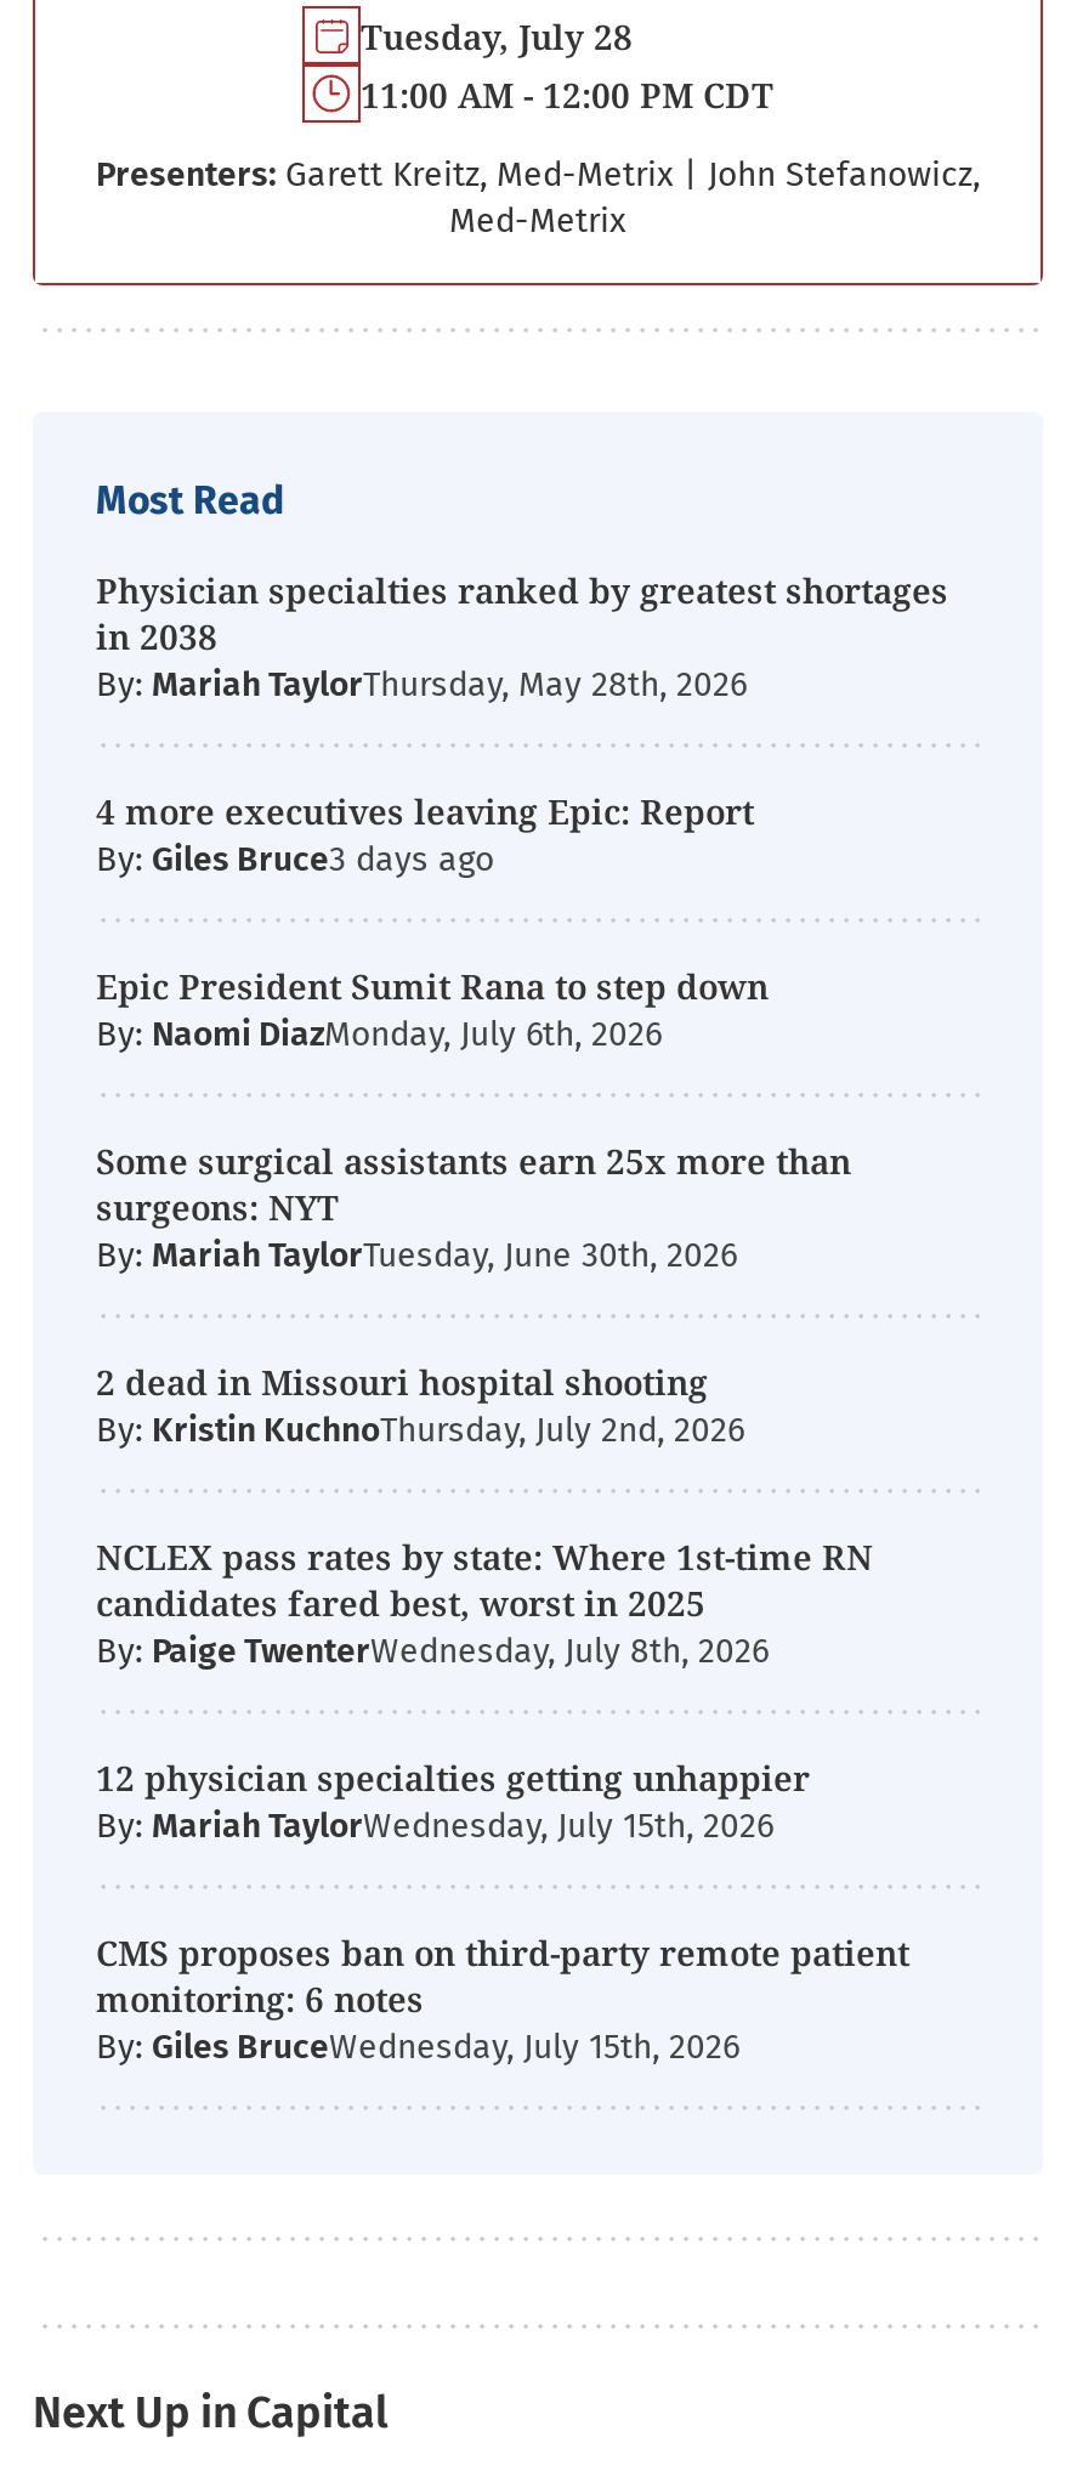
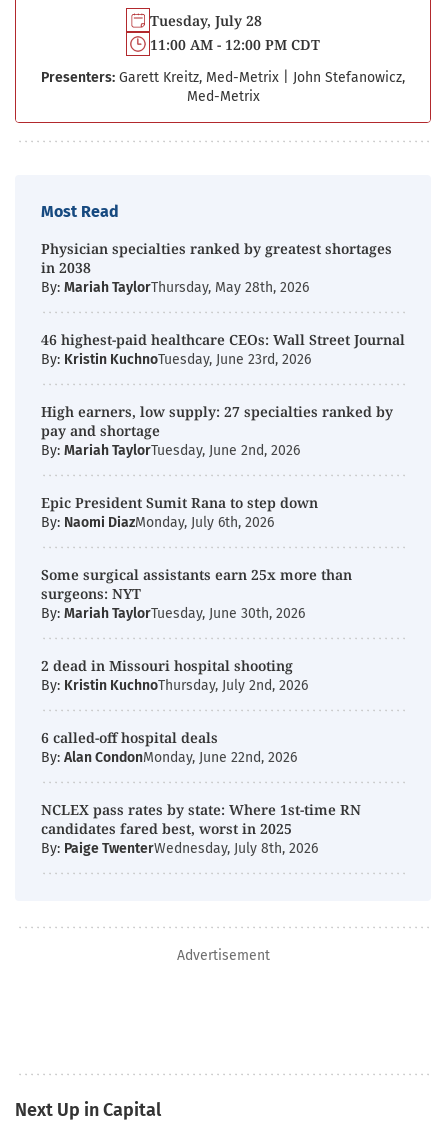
[96,788,754,880] 4 more executives leaving Epic: Report | By: Giles Bruce -> [41,330,405,459] 46 highest-paid healthcare CEOs: Wall Street Journal | By: Kristin KuchnoTuesday, June 23rd, 2026 | High earners, low supply: 27 specialties ranked by | pay and shortage | By: Mariah TaylorTuesday, June 2nd, 2026
none -> [41,728,297,766] 6 called-off hospital deals | By: Alan CondonMonday, June 22nd, 2026
moved [96,1534,873,1672] -> [41,800,361,857]: NCLEX pass rates by state: Where 1st-time RN | candidates fared best, worst in 2025 | By: Paige TwenterWednesday, July 8th, 2026
[96,1755,909,2068] 12 physician specialties getting unhappier | By: Mariah TaylorWednesday, July 15th, 2026 | CMS proposes ban on third-party remote patient | monitoring: 6 notes | By: Giles BruceWednesday, July 15th, 2026 -> [176,947,269,964] Advertisement

